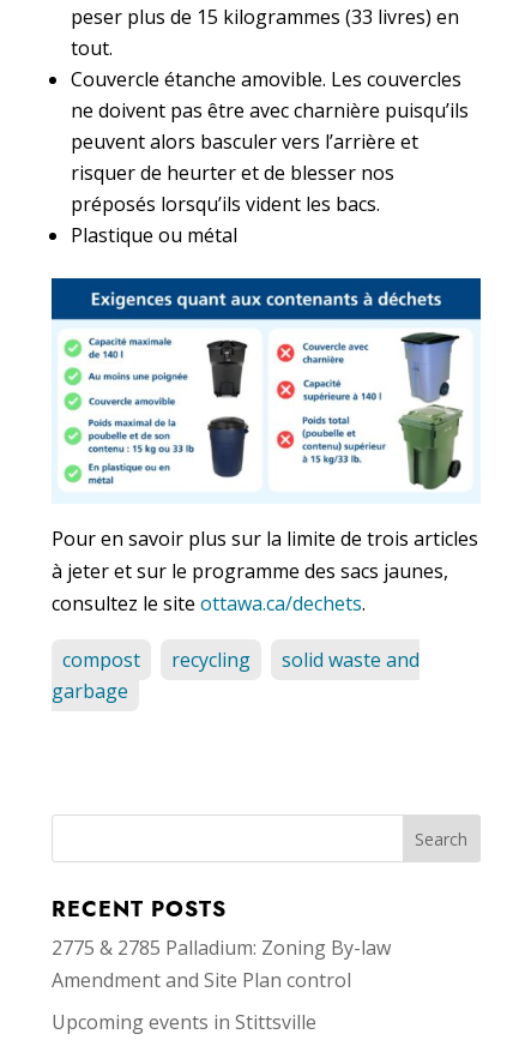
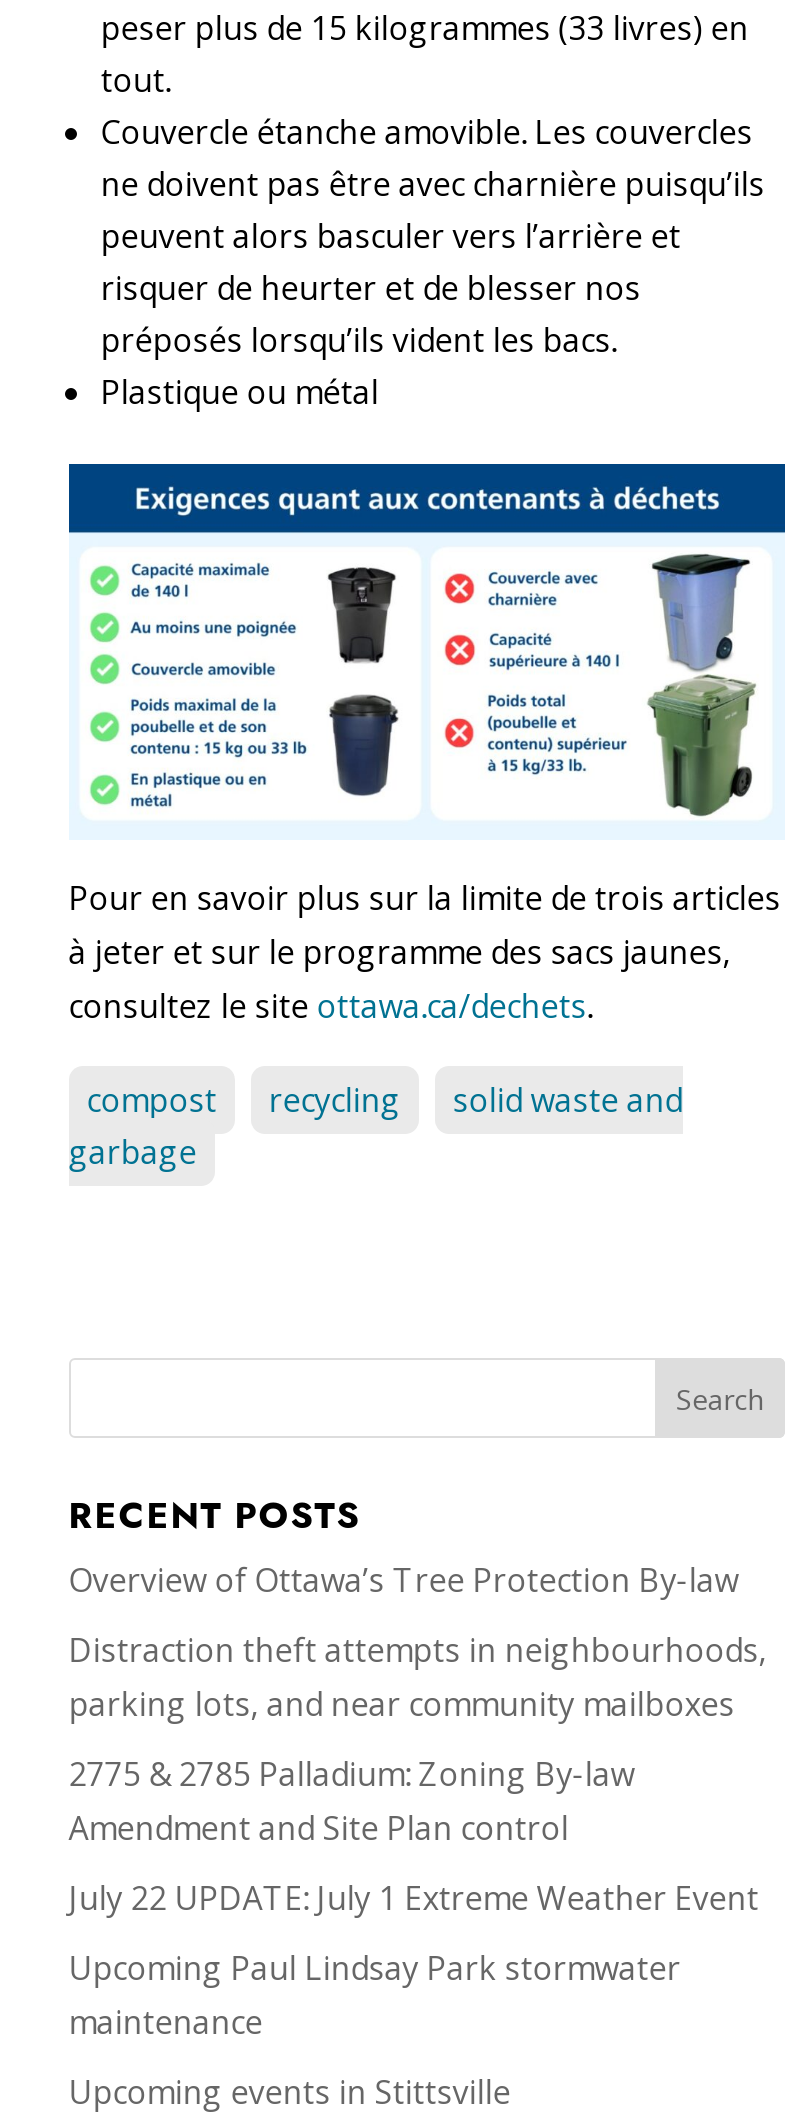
none -> [69,1558,767,1726] Overview of Ottawa’s Tree Protection By-law | Distraction theft attempts in neighbourhoods, | parking lots, and near community mailboxes
none -> [69,1876,759,2044] July 22 UPDATE: July 1 Extreme Weather Event | Upcoming Paul Lindsay Park stormwater | maintenance

